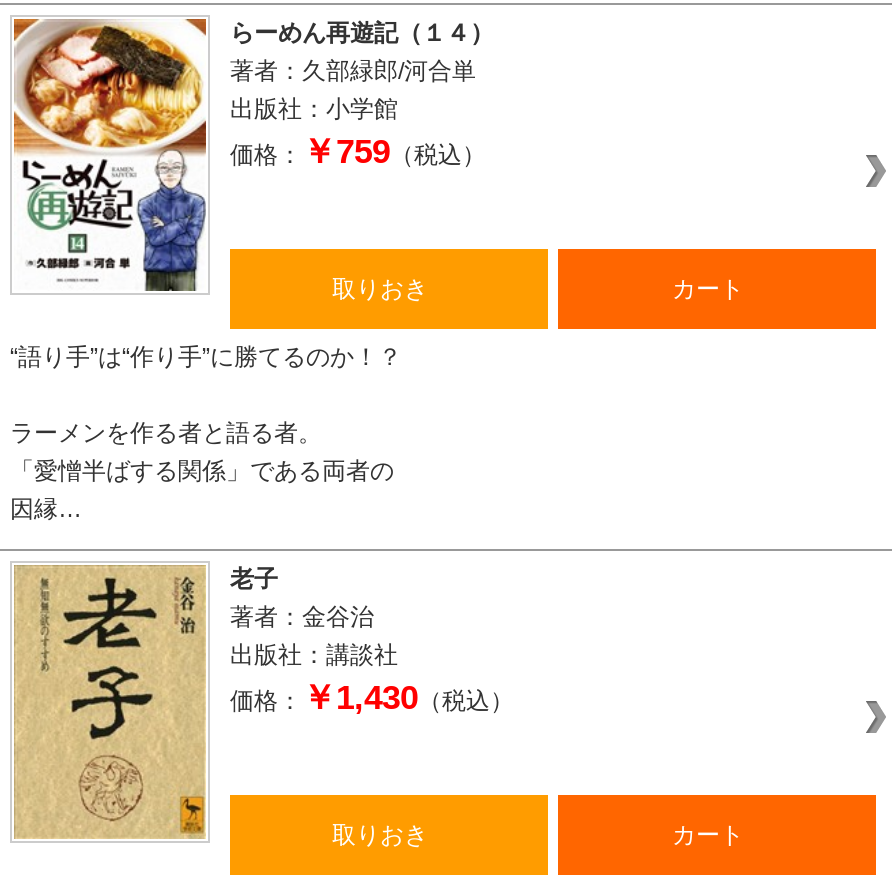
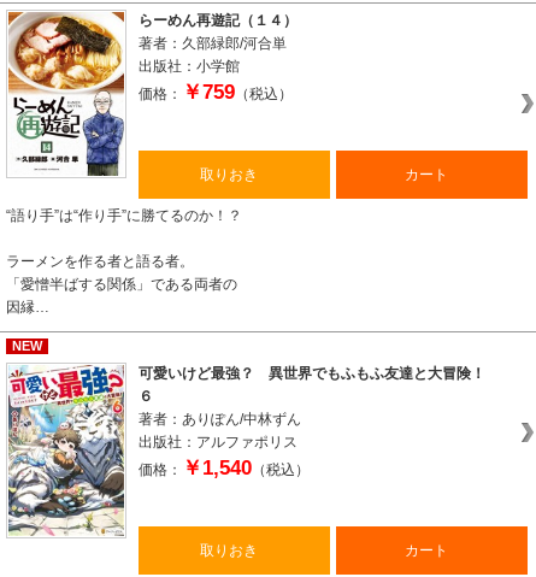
[12,563,514,841] [image] | 老子 | 著者：金谷治 | 出版社：講談社 | 価格：￥1,430（税込） -> [7,338,485,537] [image] | NEW | 可愛いけど最強？ 異世界でもふもふ友達と大冒険！ | ６ | 著者：ありぽん/中林ずん | 出版社：アルファポリス | 価格：￥1,540（税込）

